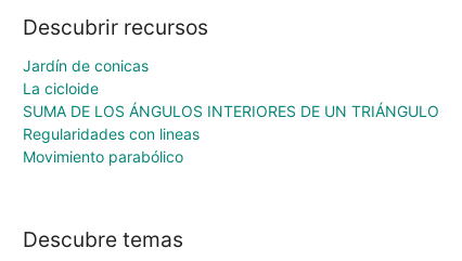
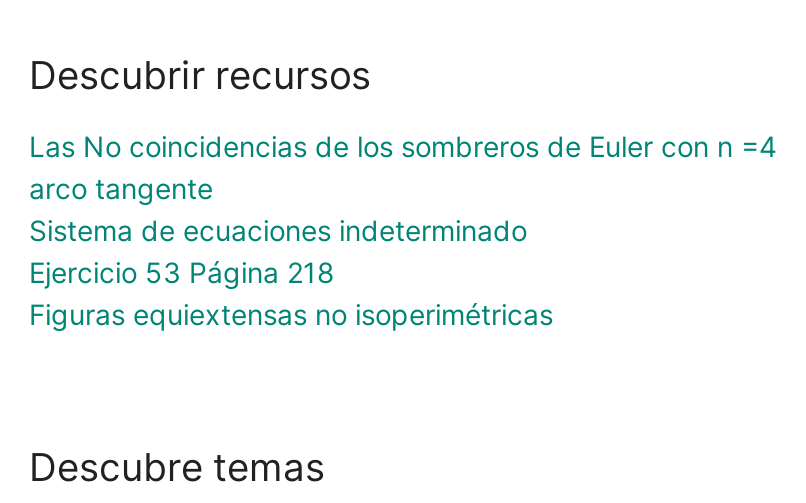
[23,57,439,166] Jardín de conicas | La cicloide | SUMA DE LOS ÁNGULOS INTERIORES DE UN TRIÁNGULO | Regularidades con lineas | Movimiento parabólico -> [29,130,777,332] Las No coincidencias de los sombreros de Euler con n =4 | arco tangente | Sistema de ecuaciones indeterminado | Ejercicio 53 Página 218 | Figuras equiextensas no isoperimétricas

